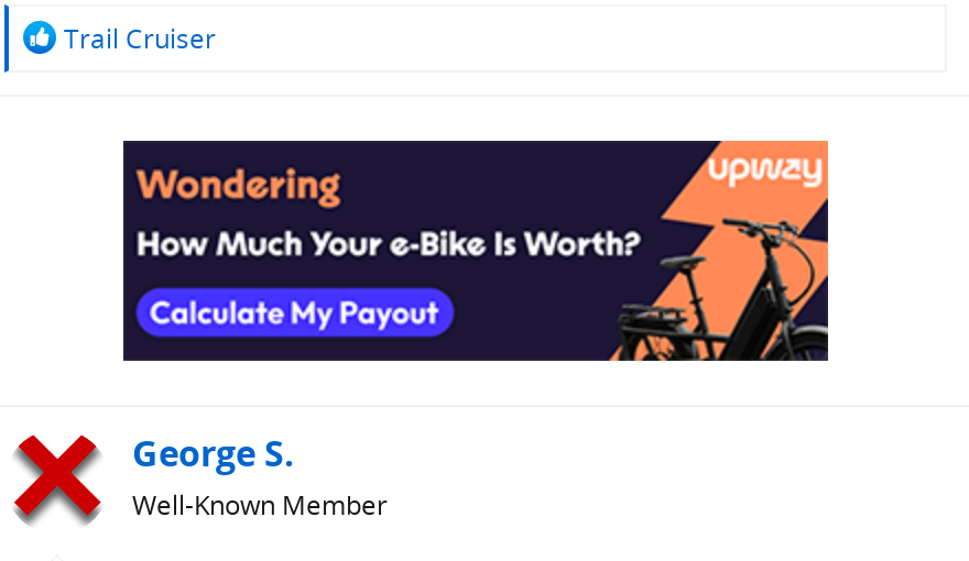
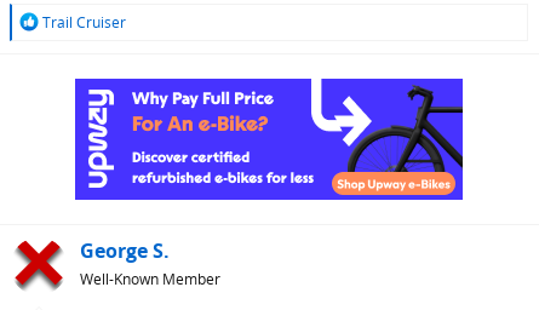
[121,139,830,363] [image] -> [74,77,464,201] [image]

